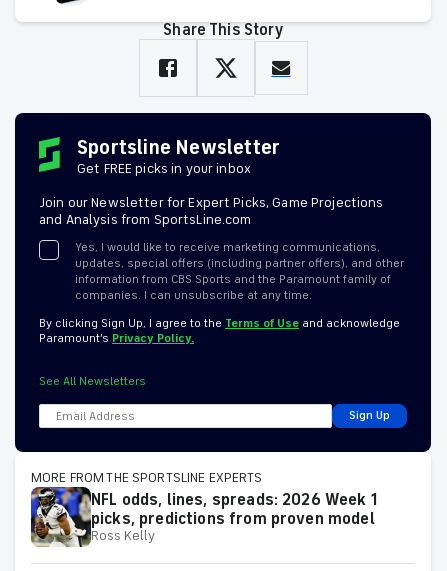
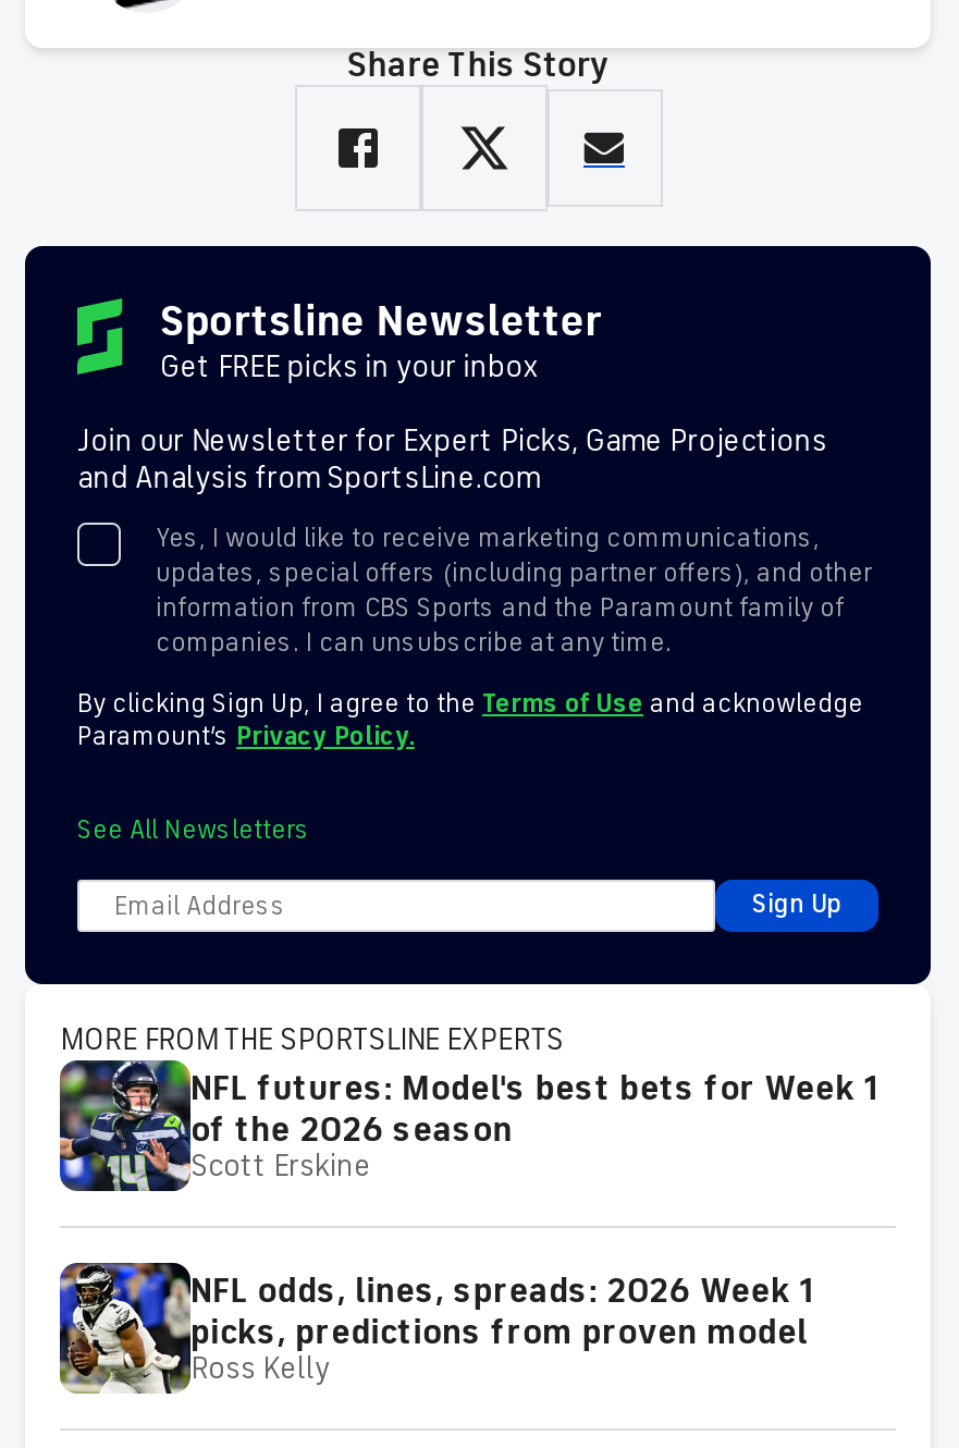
none -> [58,1065,877,1193] [image] | NFL futures: Model's best bets for Week 1 | of the 2026 season | Scott Erskine

